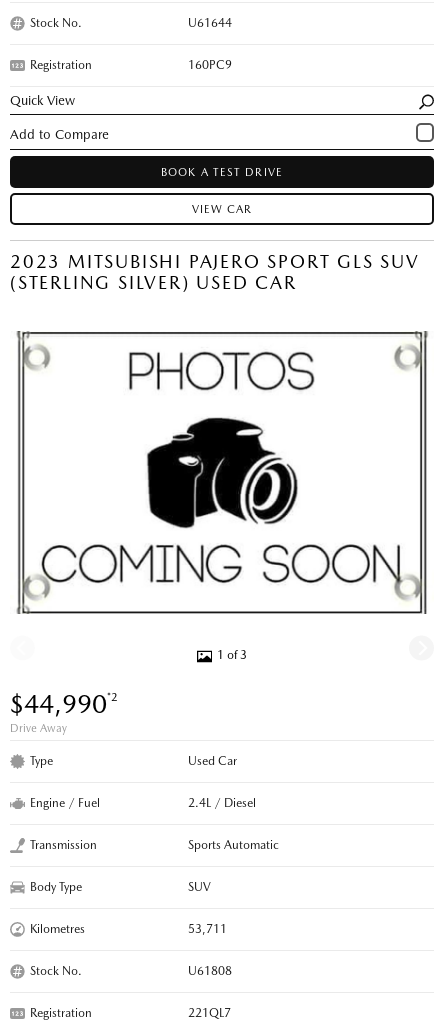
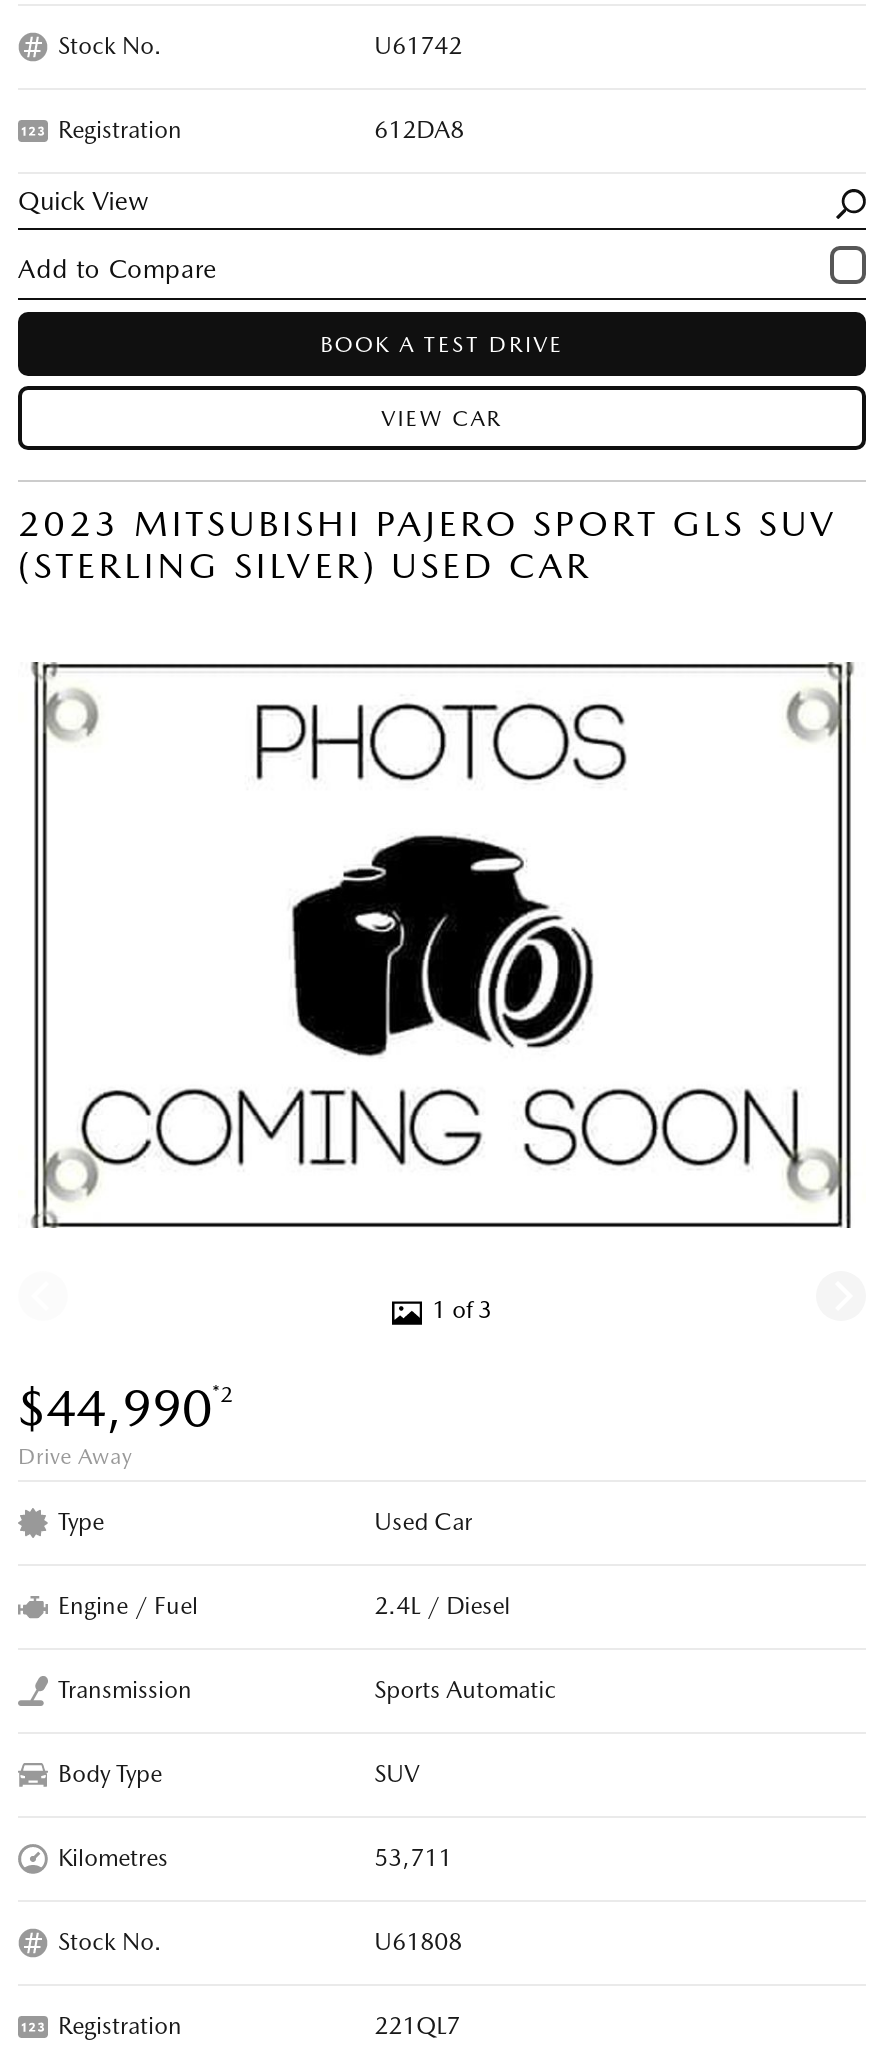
[188,16,232,30] U61644 -> [374,32,462,60] U61742
[188,58,232,72] 160PC9 -> [374,116,464,144] 612DA8

